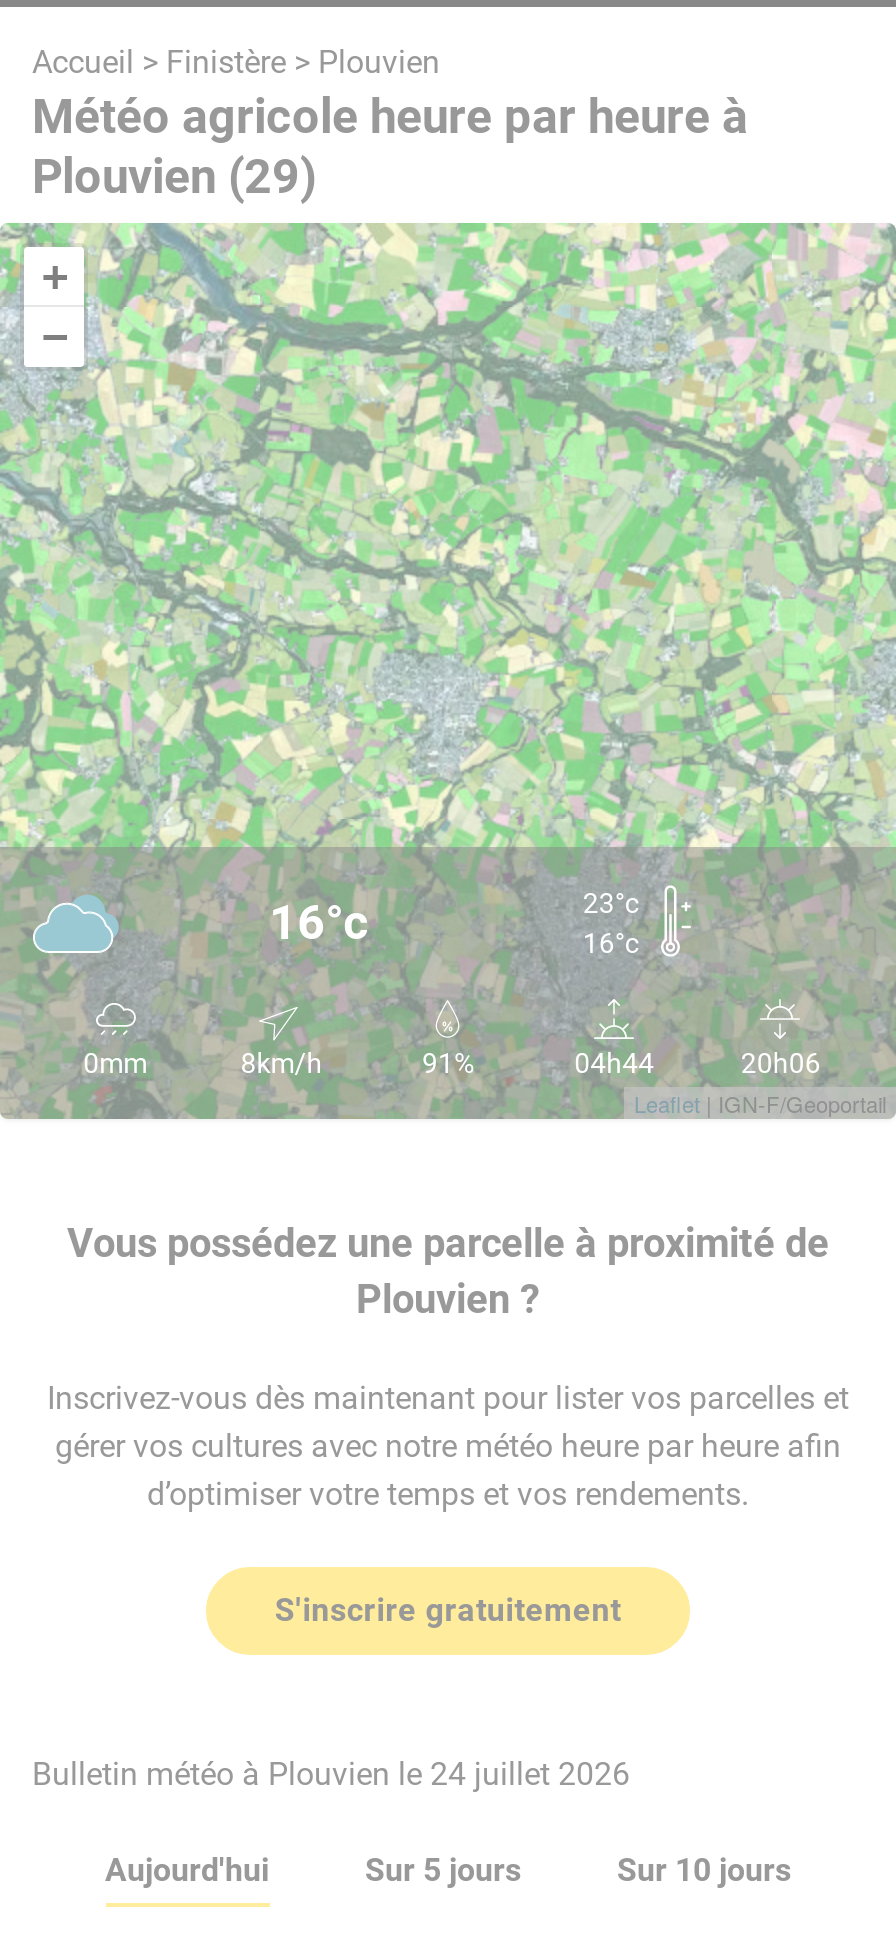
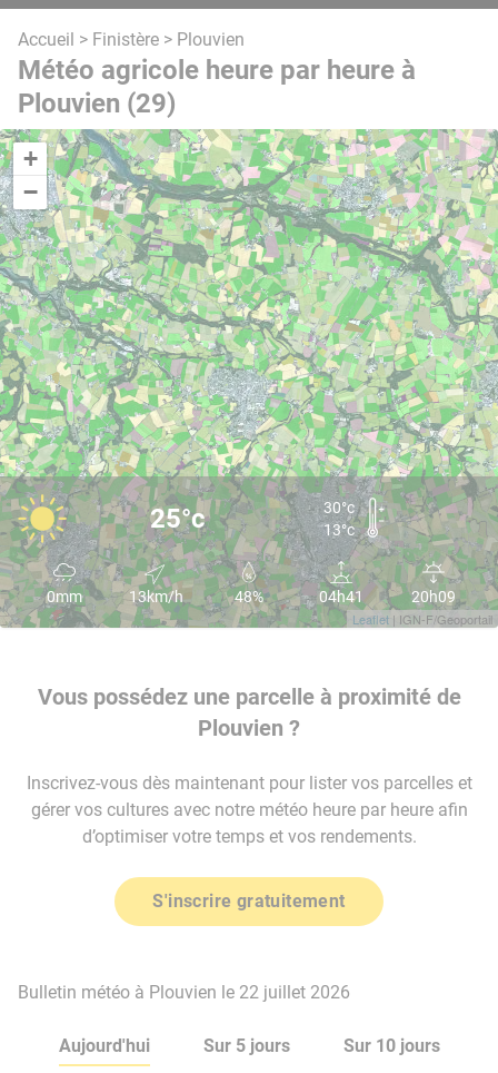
[30,881,120,965] [image] -> [18,494,67,543] [image]
[269,887,639,959] 16°c | 23°c | 16°c -> [150,499,355,539] 25°c | 30°c | 13°c
[241,1047,821,1079] 8km/h | 91% | 04h44 | 20h06 -> [129,588,456,606] 13km/h | 48% | 04h41 | 20h09
[32,1755,630,1793] Bulletin météo à Plouvien le 24 juillet 2026 -> [18,982,350,1003] Bulletin météo à Plouvien le 22 juillet 2026

